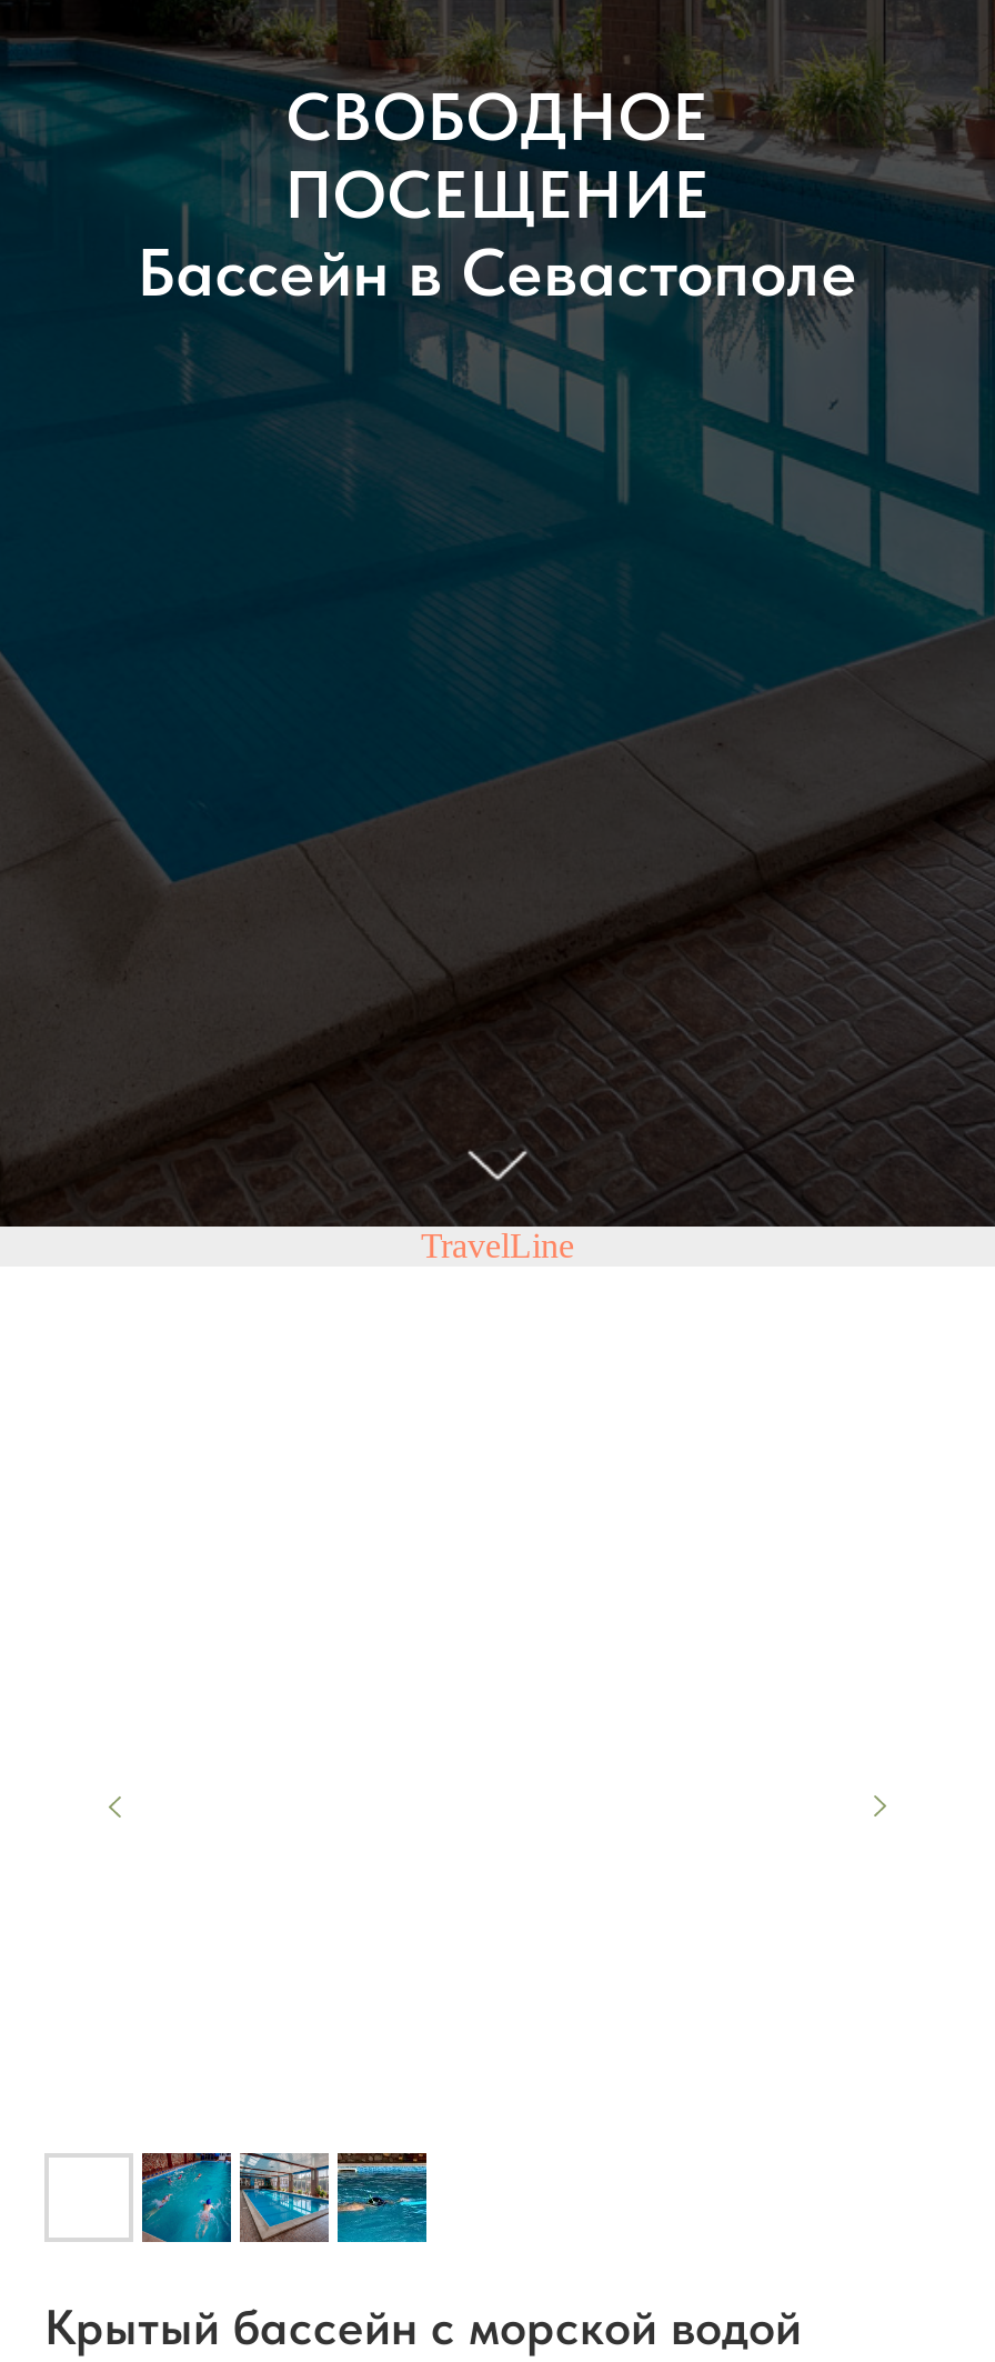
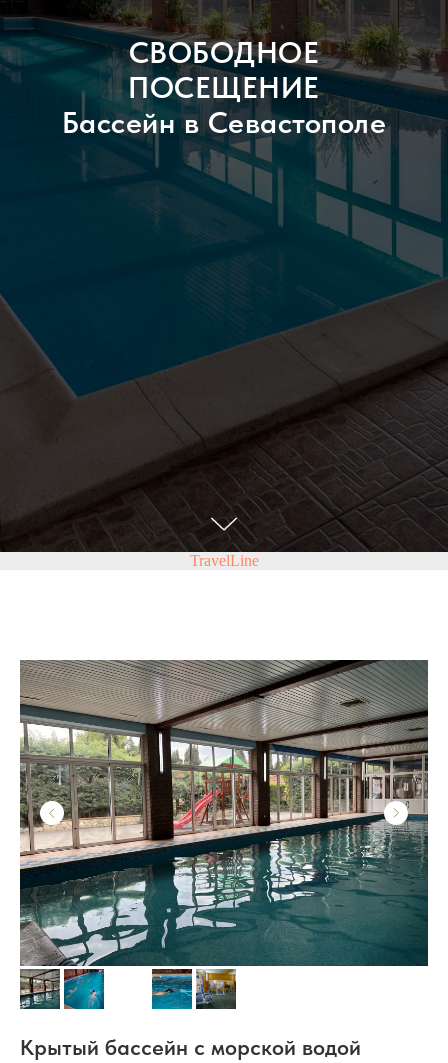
none -> [19,659,429,1010] [image]

